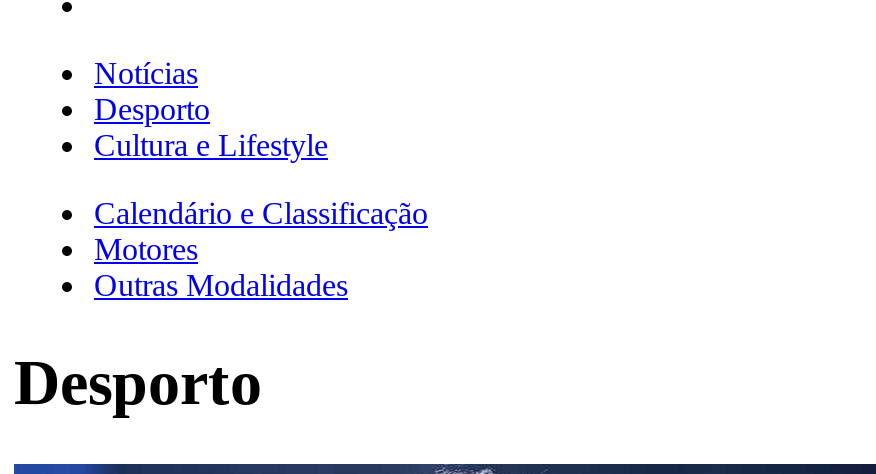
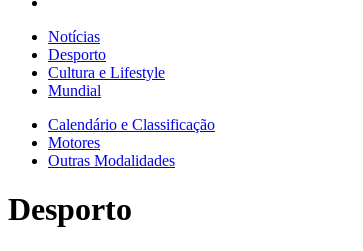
none -> [48,82,101,99] Mundial

